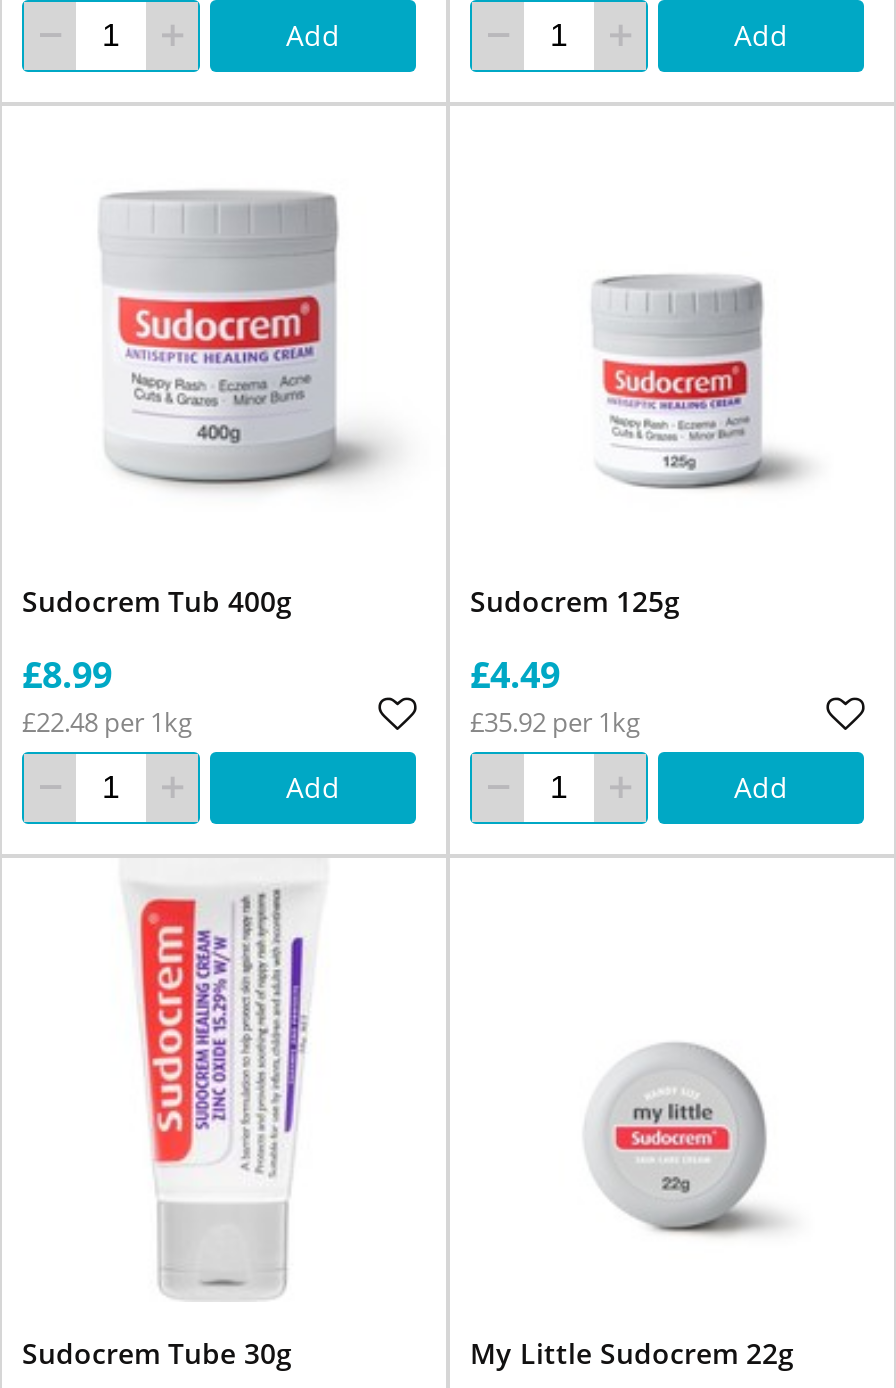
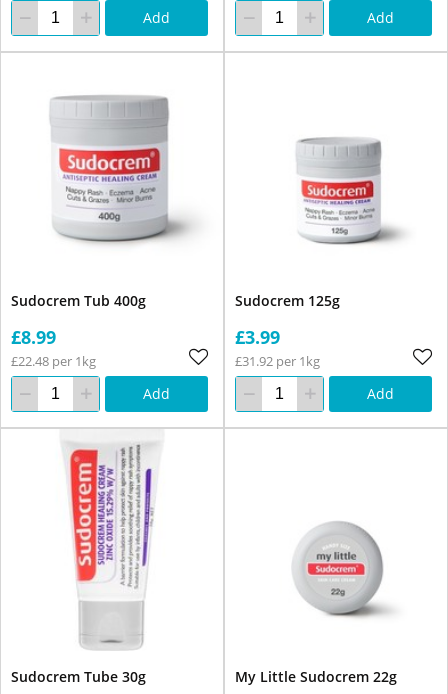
[470,650,560,698] £4.49 -> [235,325,280,349] £3.99
[470,704,640,740] £35.92 per 1kg -> [235,352,320,370] £31.92 per 1kg

